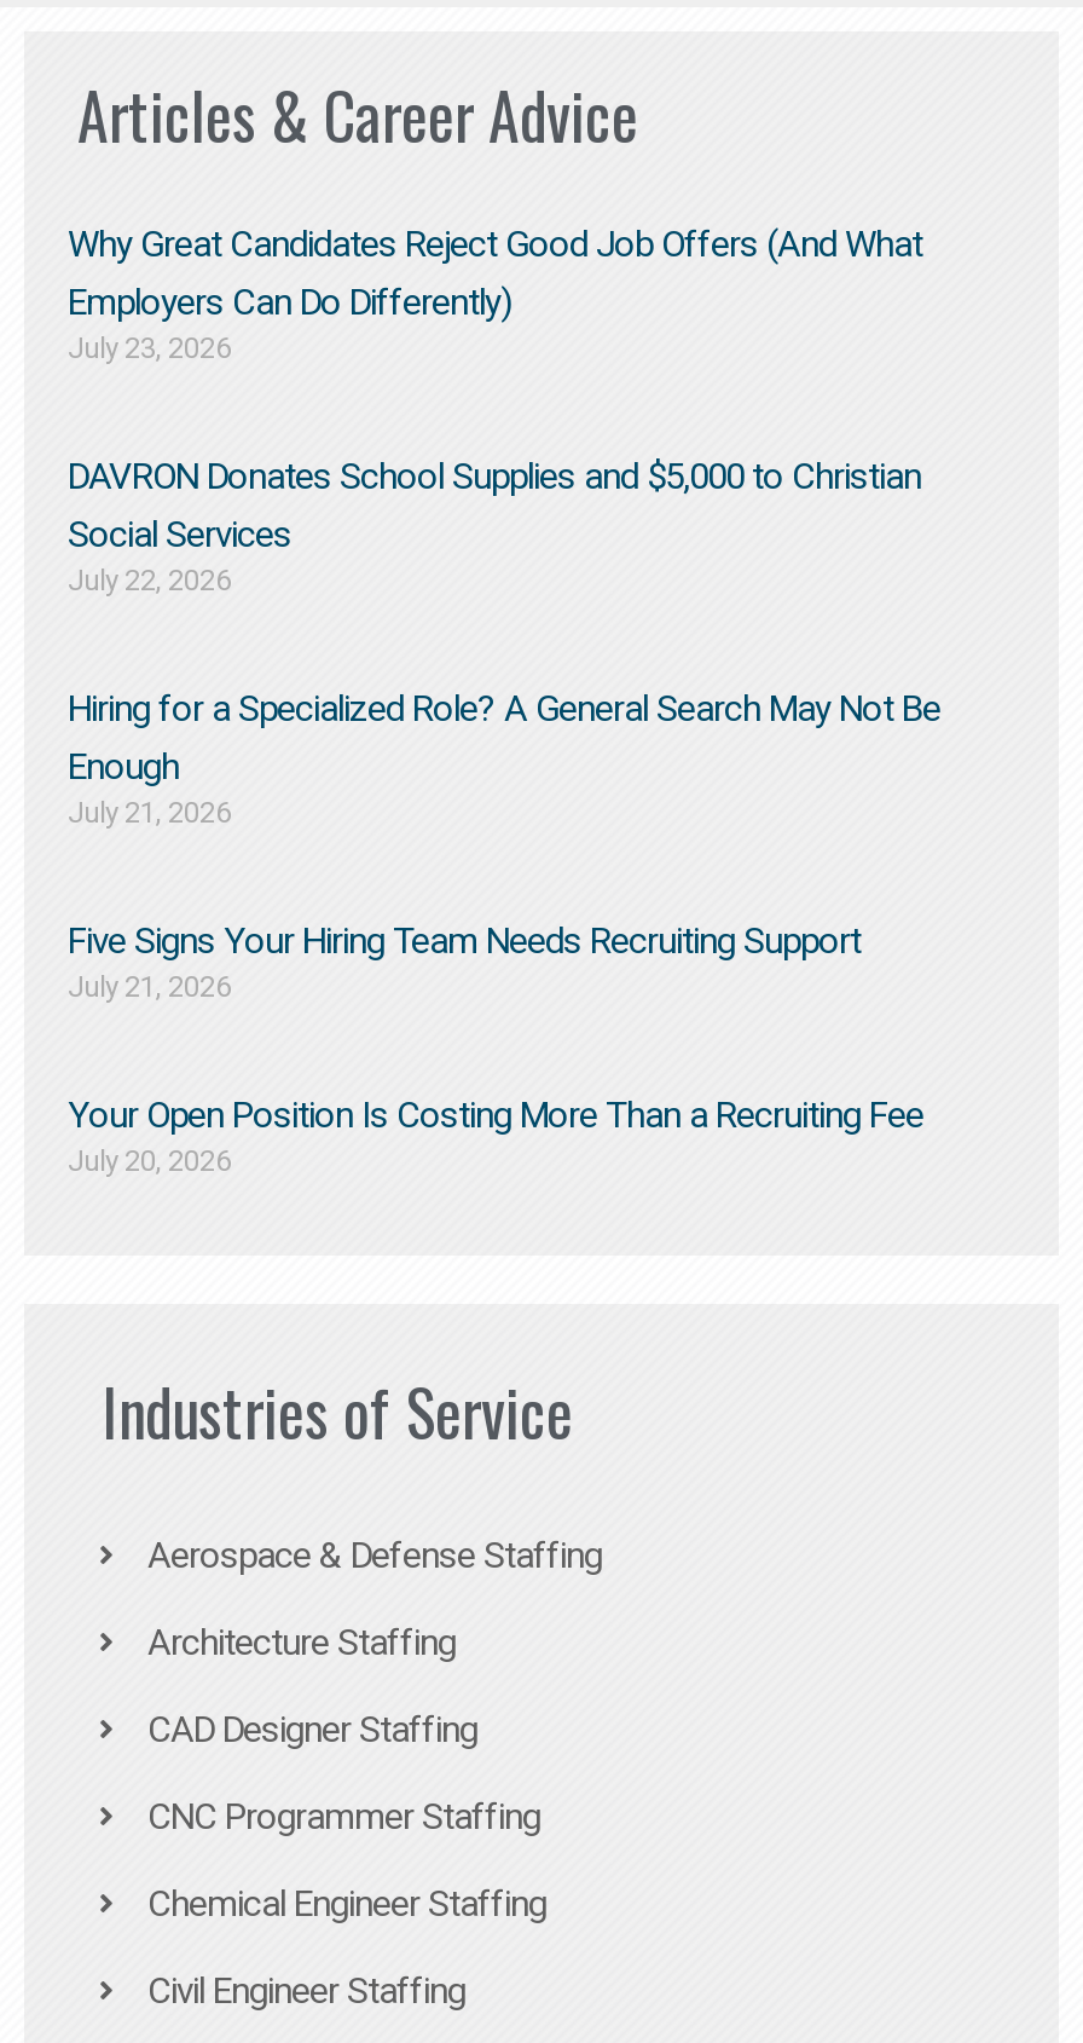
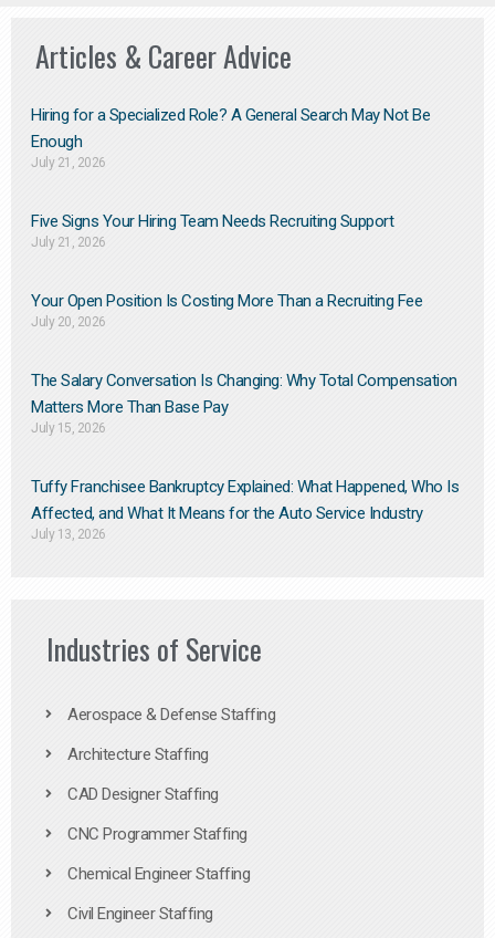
[68,222,922,597] Why Great Candidates Reject Good Job Offers (And What | Employers Can Do Differently) | July 23, 2026 | DAVRON Donates School Supplies and $5,000 to Christian | Social Services | July 22, 2026 -> none
moved [68,686,940,1177] -> [31,105,430,330]: Hiring for a Specialized Role? A General Search May Not Be | Enough | July 21, 2026 | Five Signs Your Hiring Team Needs Recruiting Support | July 21, 2026 | Your Open Position Is Costing More Than a Recruiting Fee | July 20, 2026
none -> [31,371,459,542] The Salary Conversation Is Changing: Why Total Compensation | Matters More Than Base Pay | July 15, 2026 | Tuffy Franchisee Bankruptcy Explained: What Happened, Who Is | Affected, and What It Means for the Auto Service Industry | July 13, 2026

